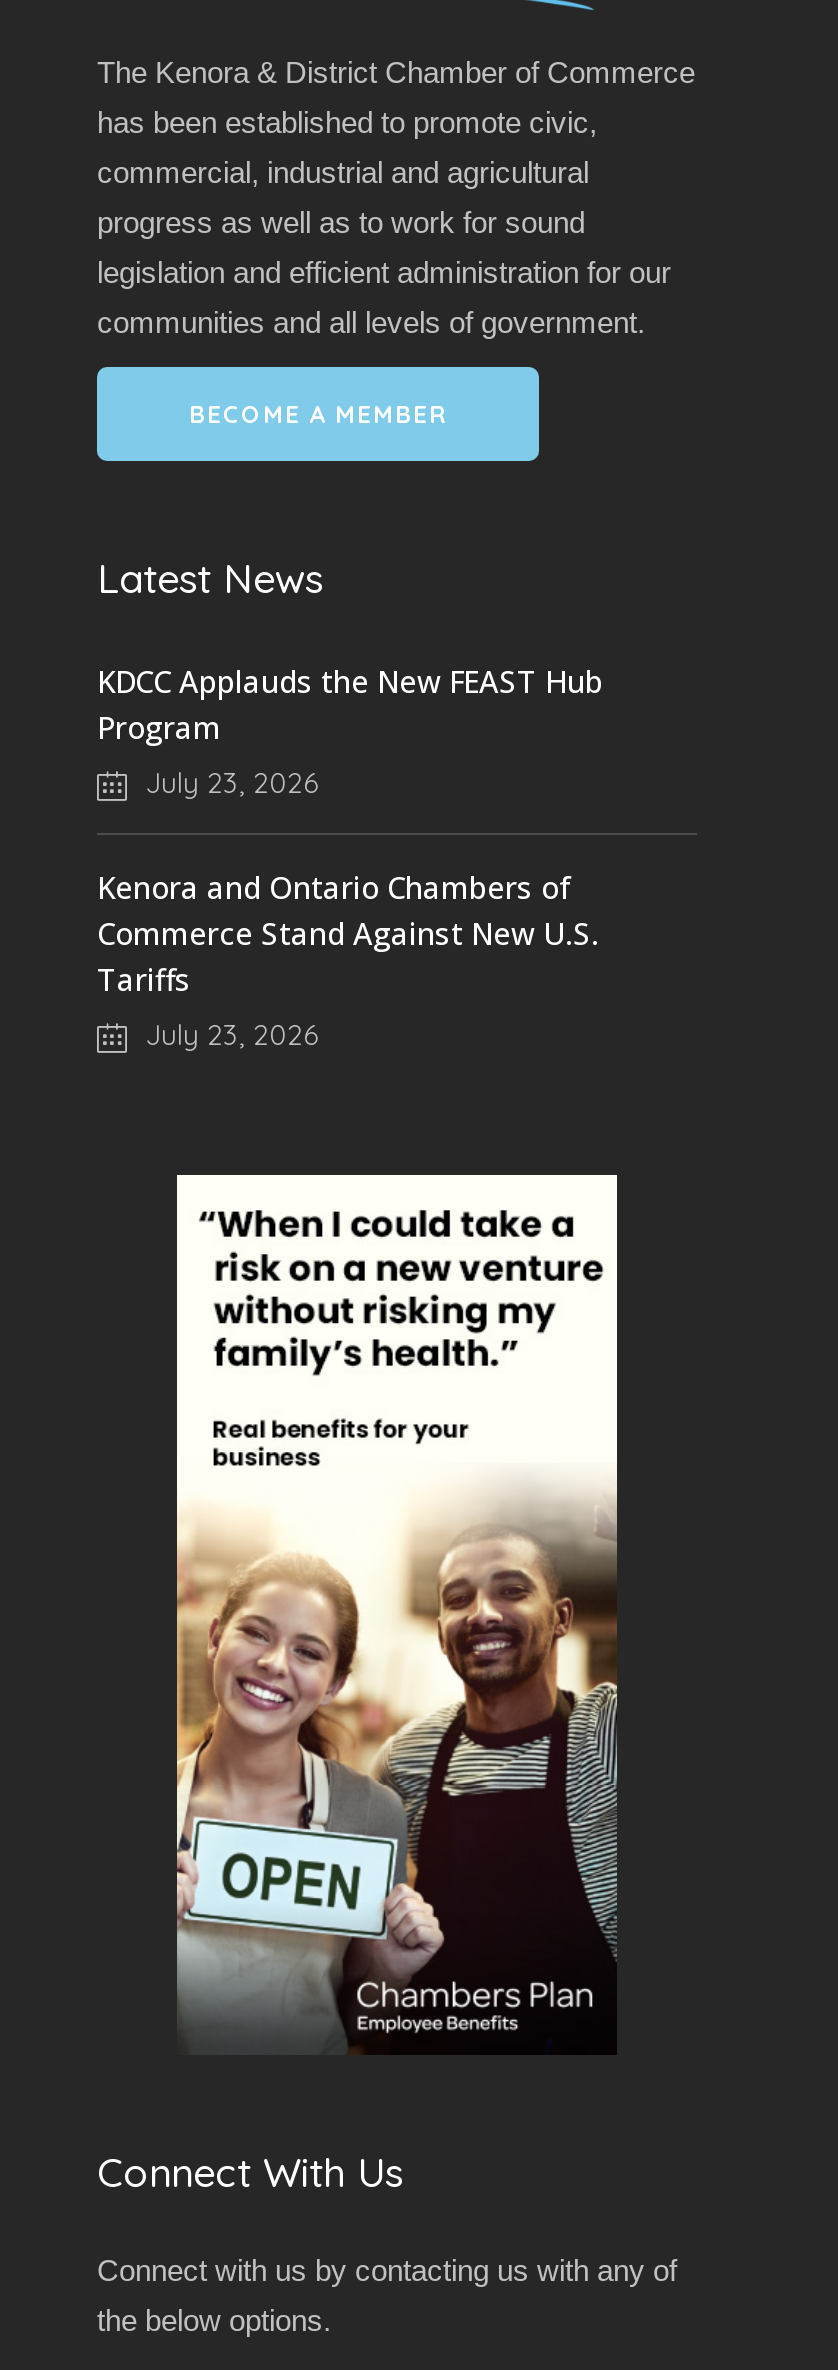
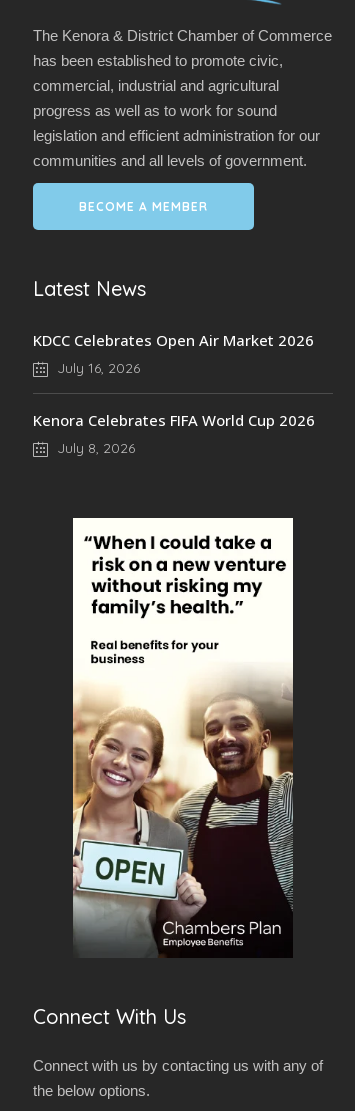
[97,660,603,800] KDCC Applauds the New FEAST Hub | Program | July 23, 2026 -> [33,330,314,377] KDCC Celebrates Open Air Market 2026 | July 16, 2026
[97,866,599,1052] Kenora and Ontario Chambers of | Commerce Stand Against New U.S. | Tariffs | July 23, 2026 -> [33,410,315,457] Kenora Celebrates FIFA World Cup 2026 | July 8, 2026

